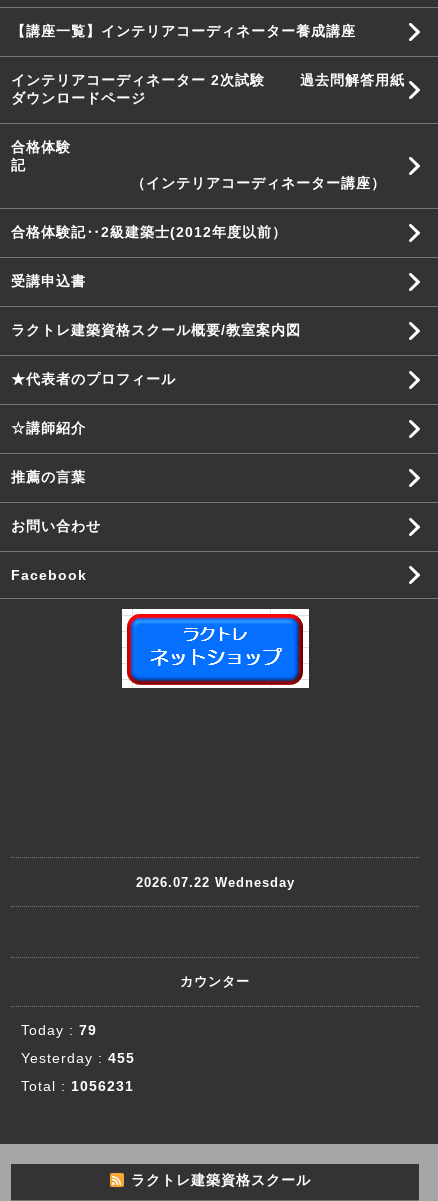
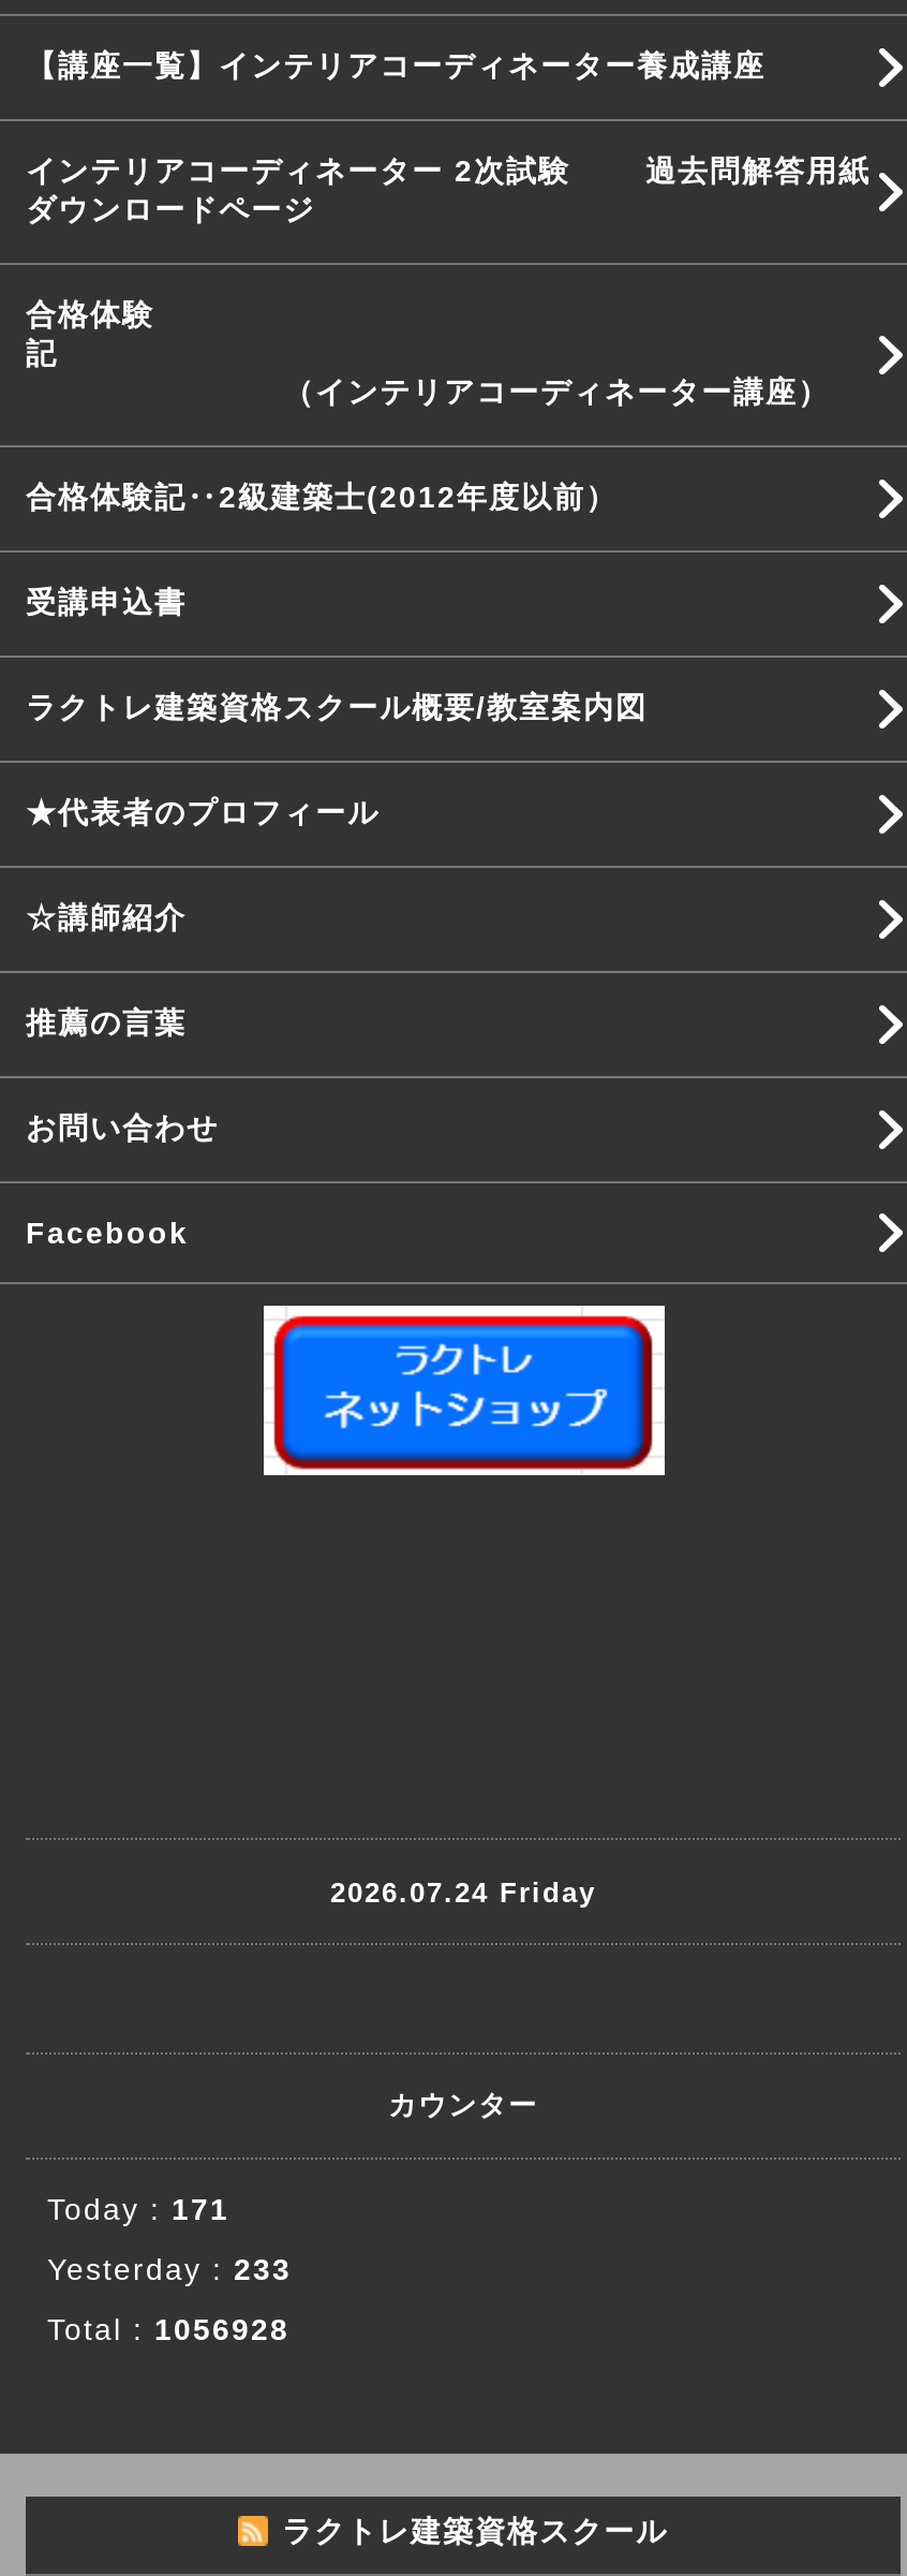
[135,874,294,889] 2026.07.22 Wednesday -> [330,1875,596,1908] 2026.07.24 Friday
[21,1022,97,1038] Today : 79 -> [47,2192,229,2226] Today : 171
[21,1050,135,1066] Yesterday : 455 -> [47,2252,292,2286] Yesterday : 233
[21,1078,134,1094] Total : 1056231 -> [47,2312,289,2346] Total : 1056928

